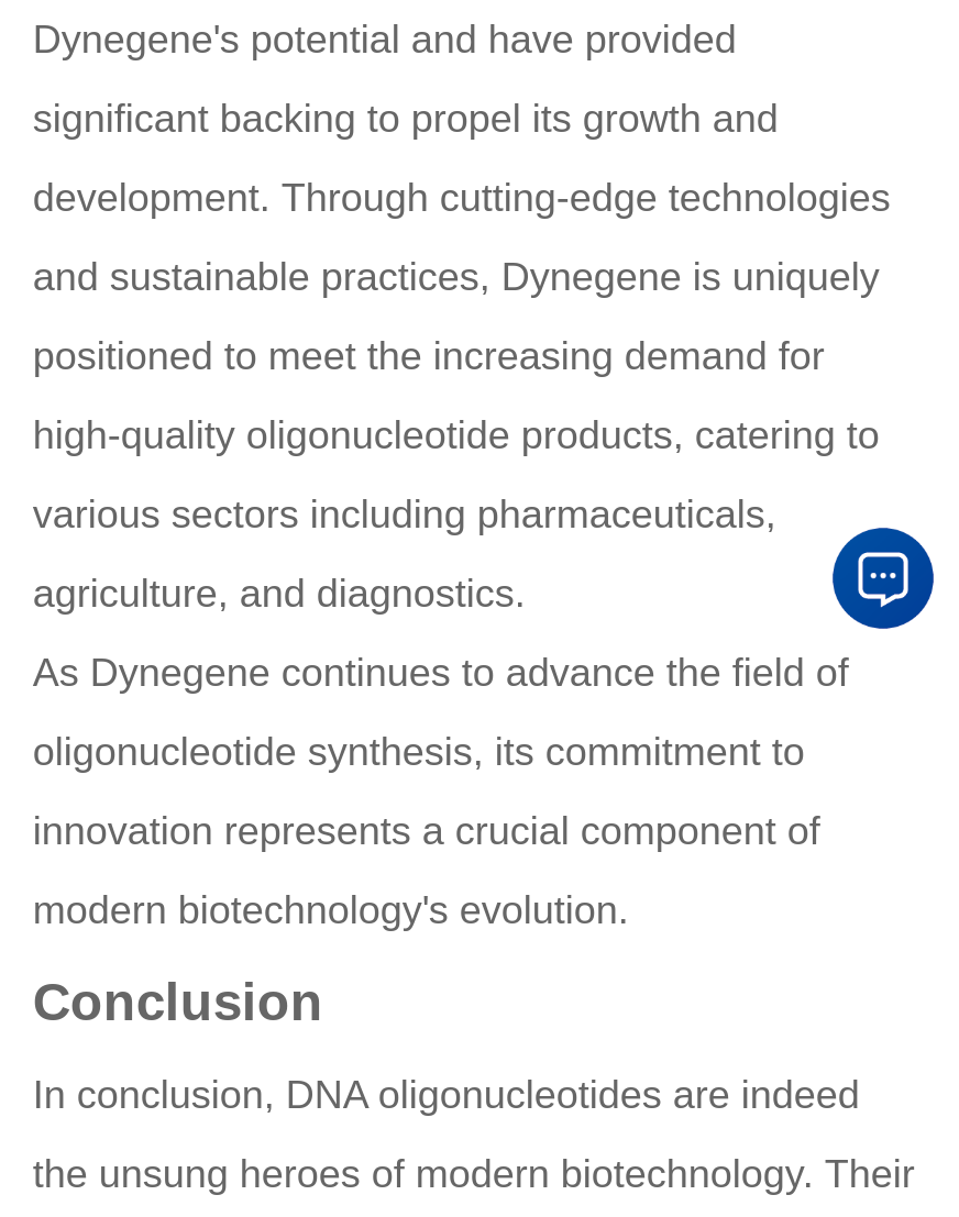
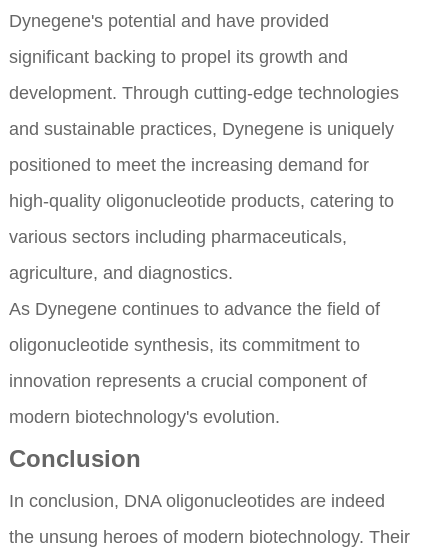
[830,525,936,631] [image] -> none

